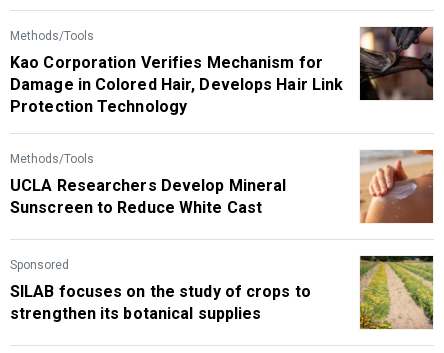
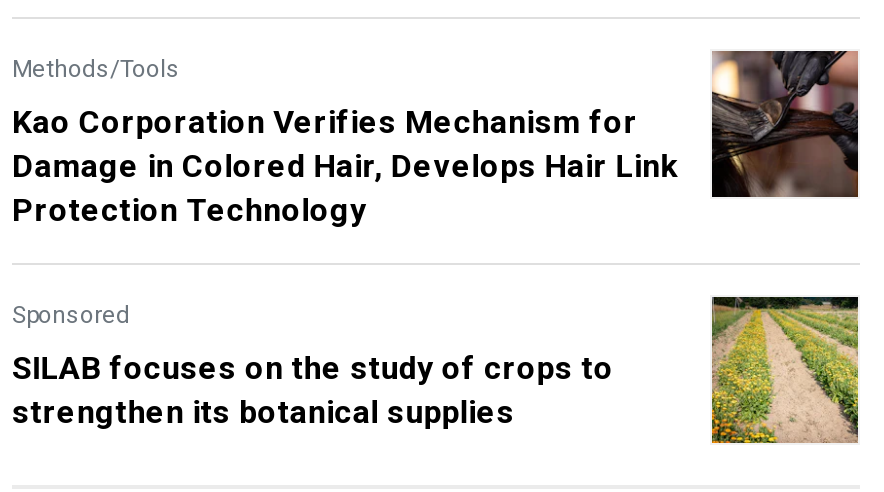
[10,152,286,217] Methods/Tools | UCLA Researchers Develop Mineral | Sunscreen to Reduce White Cast -> none
[360,149,434,224] [image] -> none

